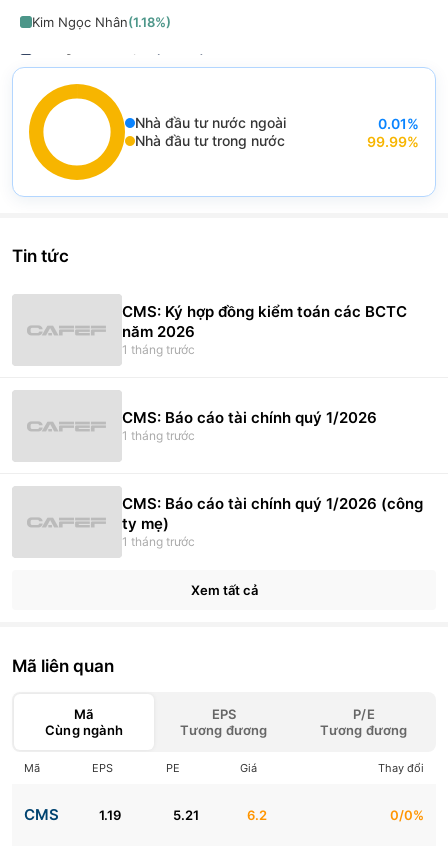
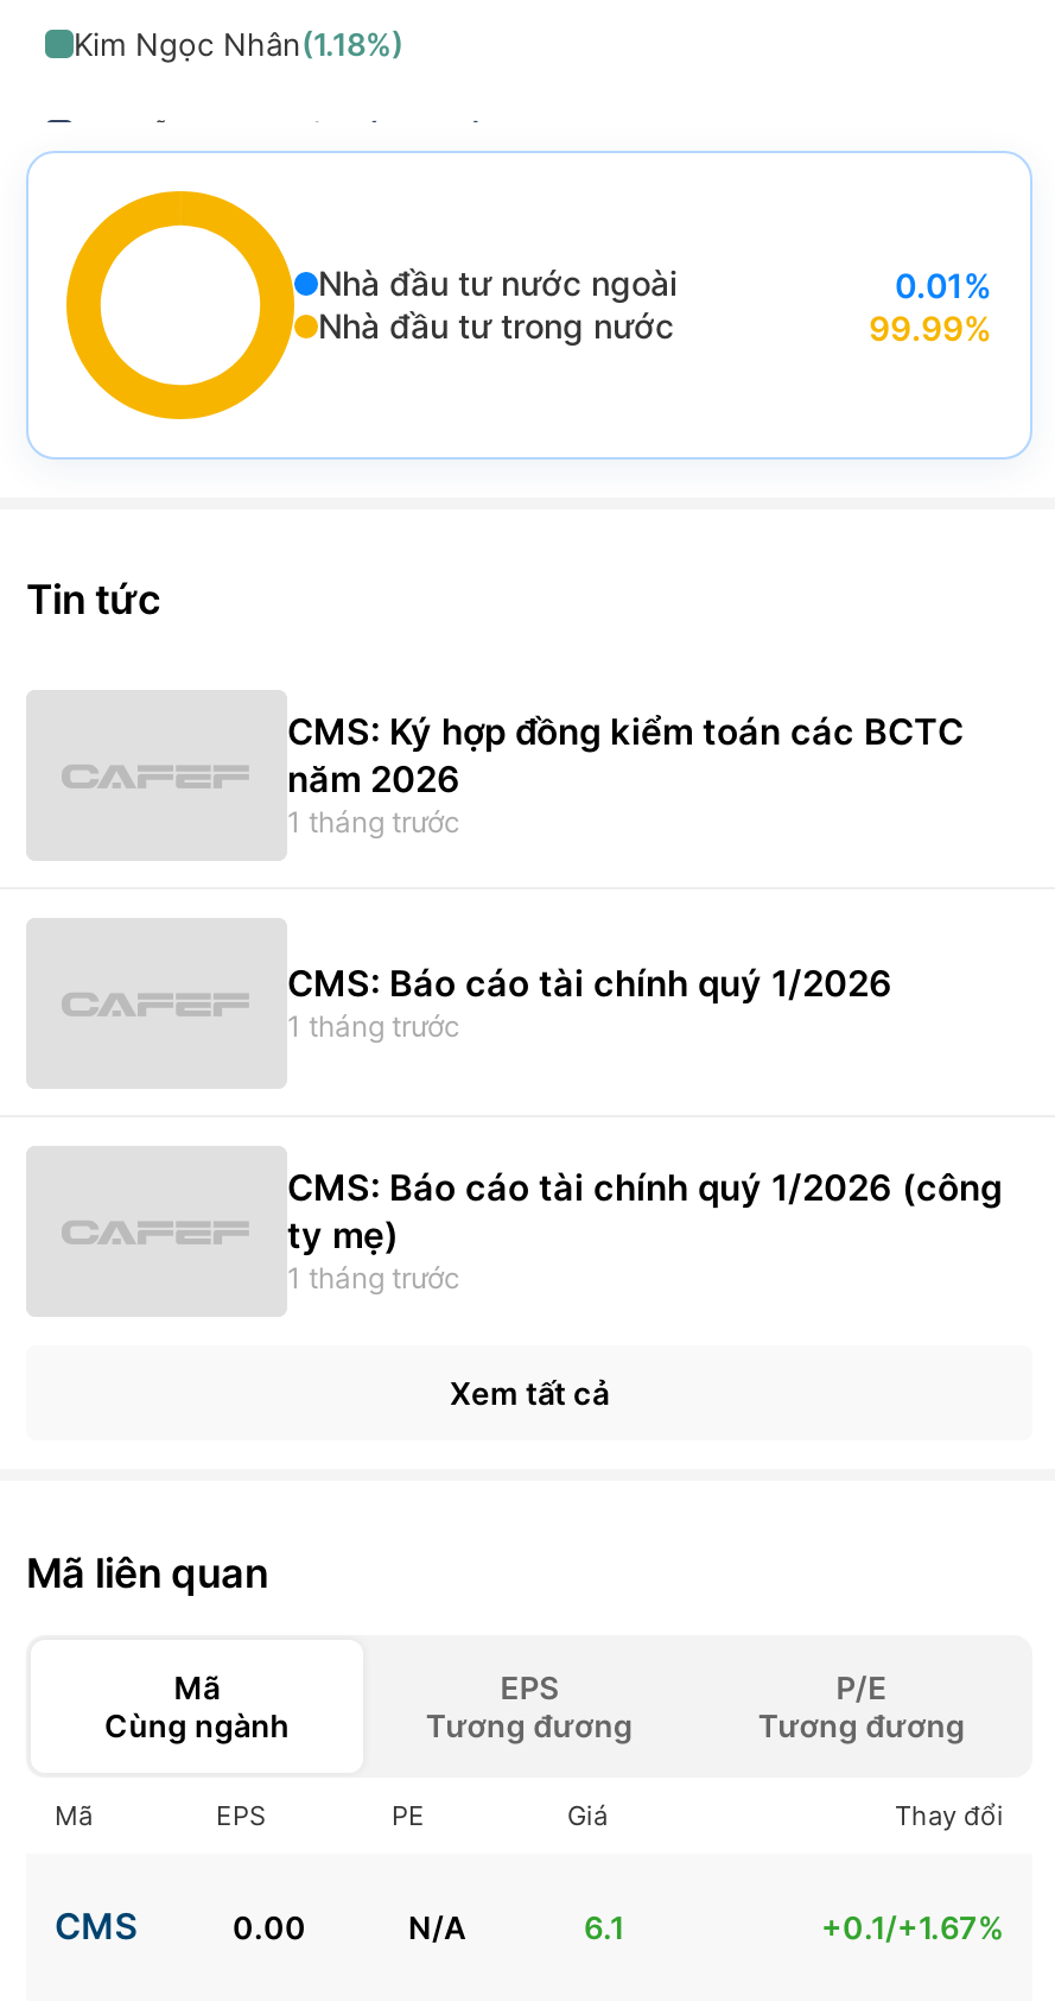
[99,807,424,823] 1.19 | 5.21 | 6.2 | 0/0% -> [233,1908,1004,1946] 0.00 | N/A | 6.1 | +0.1/+1.67%

